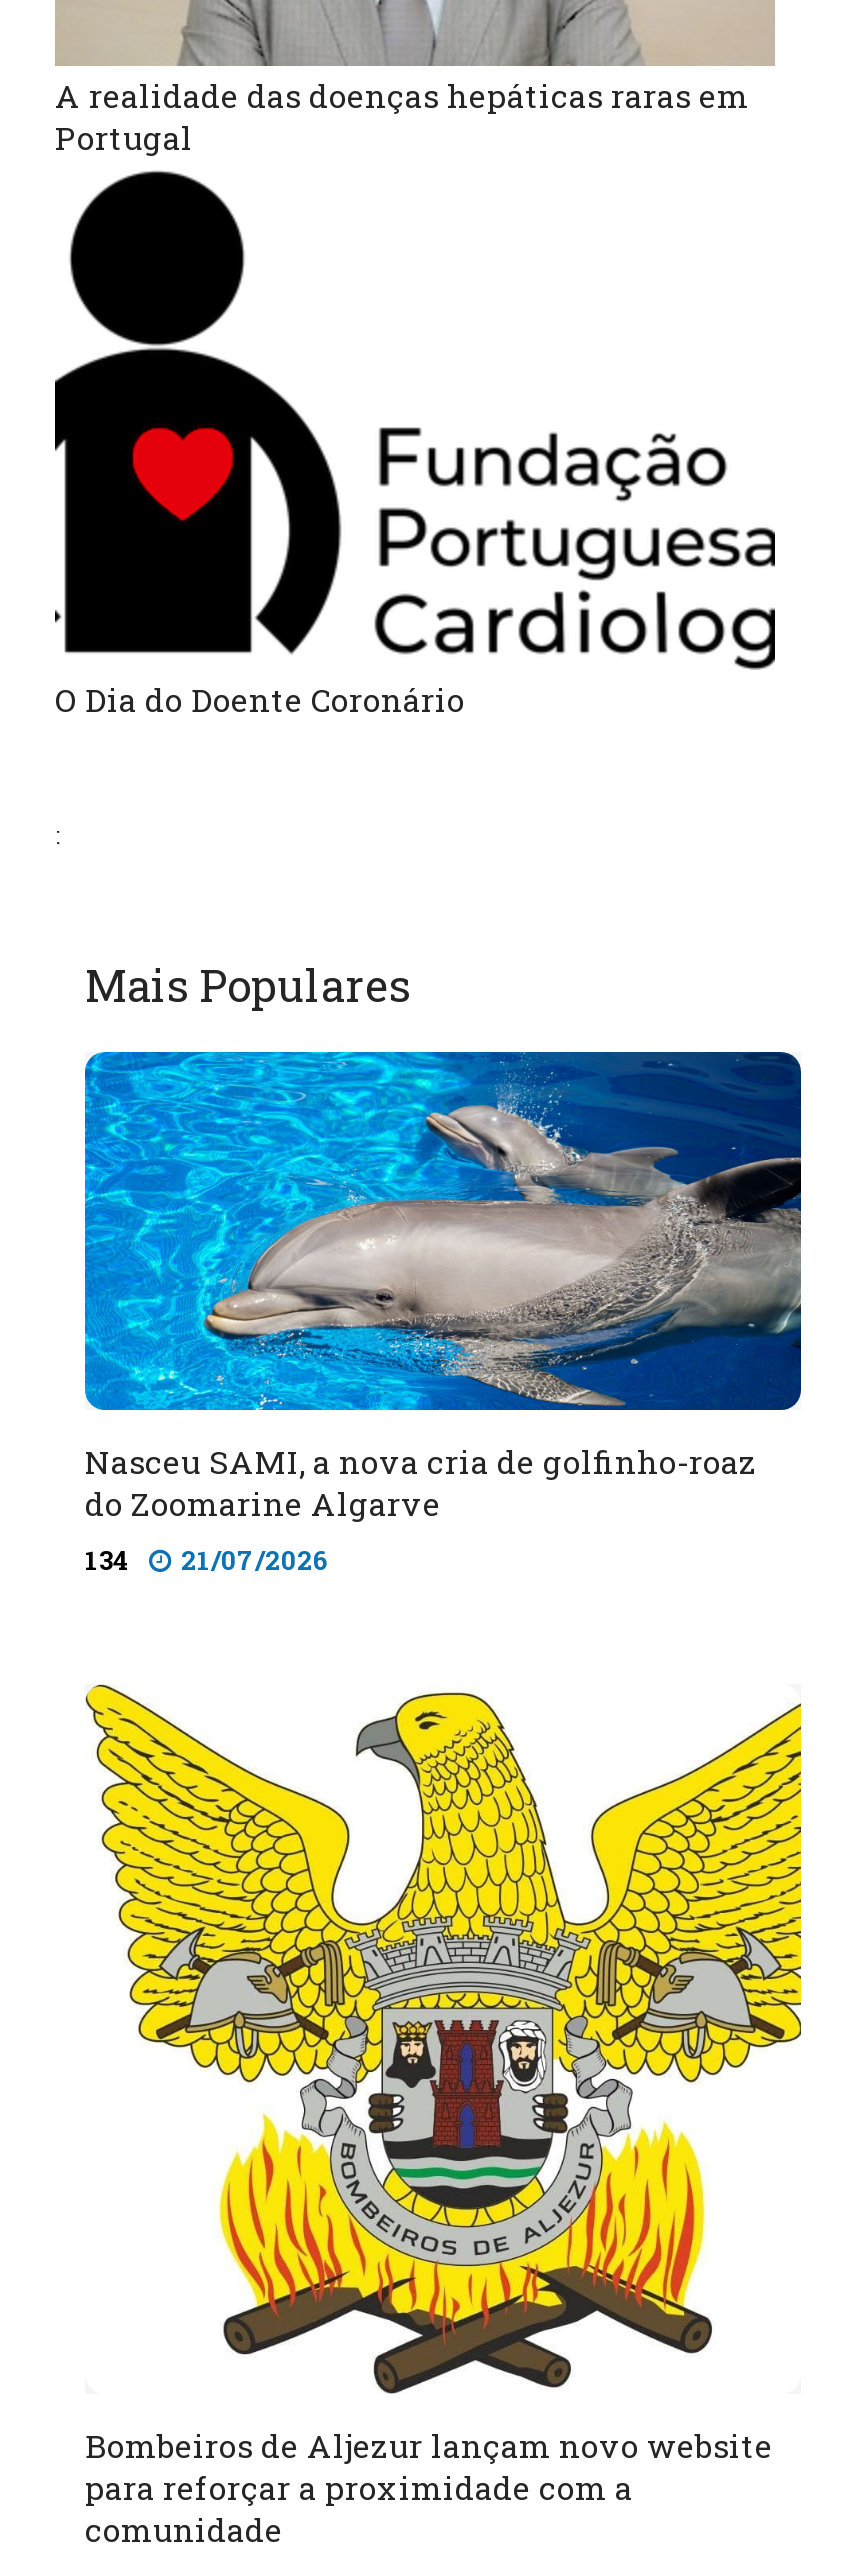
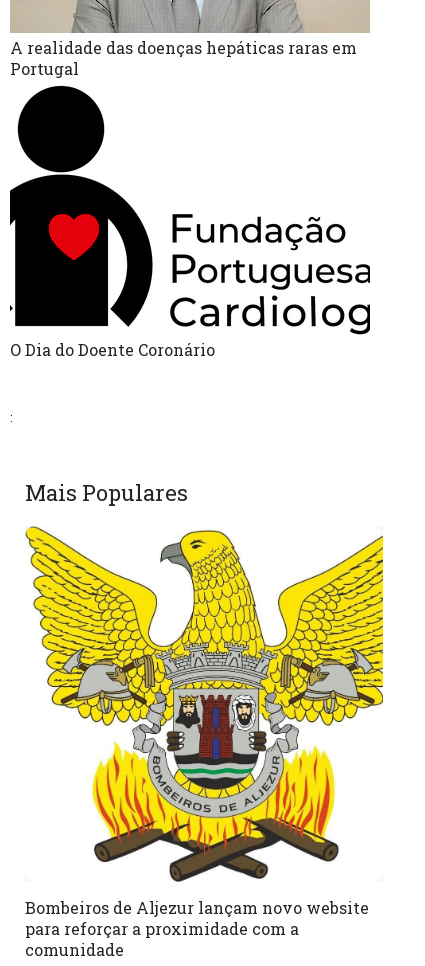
[83,1050,803,1578] [image] | Nasceu SAMI, a nova cria de golfinho-roaz | do Zoomarine Algarve | 134 | 21/07/2026 -> none

